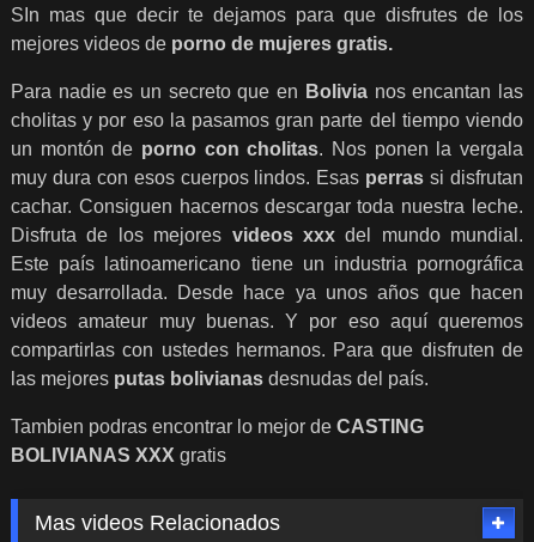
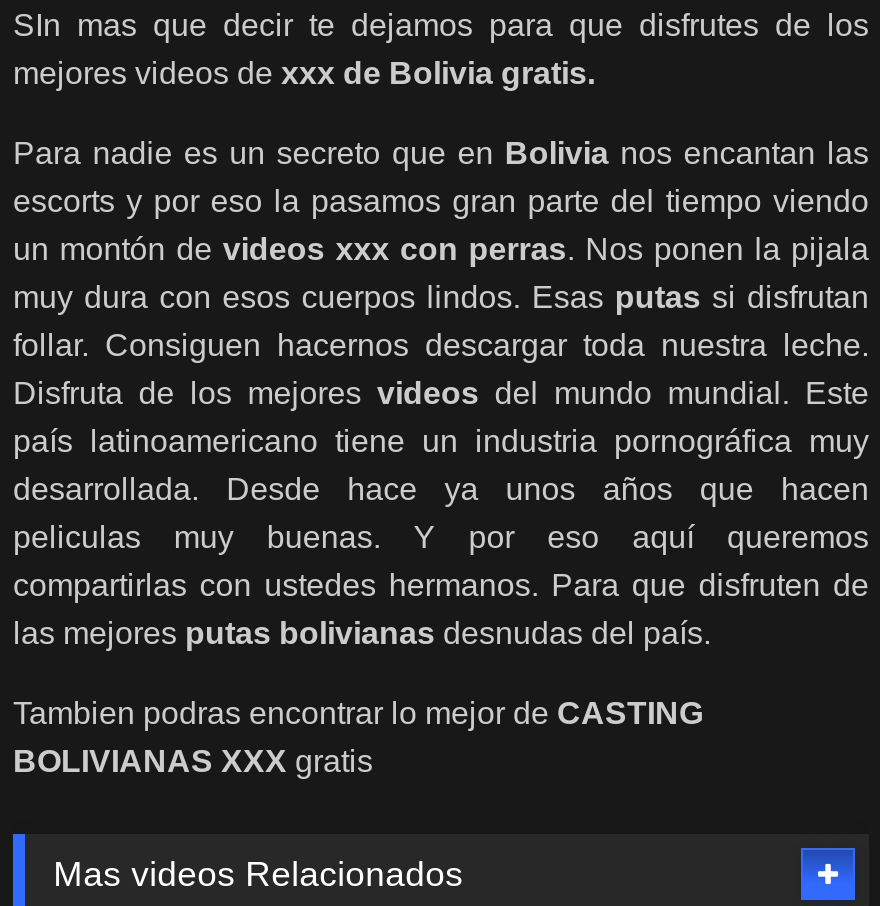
[11,34,393,54] mejores videos de porno de mujeres gratis. -> [13,57,595,91] mejores videos de xxx de Bolivia gratis.
[11,111,523,332] cholitas y por eso la pasamos gran parte del tiempo viendo | un montón de porno con cholitas. Nos ponen la vergala | muy dura con esos cuerpos lindos. Esas perras si disfrutan | cachar. Consiguen hacernos descargar toda nuestra leche. | Disfruta de los mejores videos xxx del mundo mundial. | Este país latinoamericano tiene un industria pornográfica | muy desarrollada. Desde hace ya unos años que hacen | videos amateur muy buenas. Y por eso aquí queremos -> [13,185,869,555] escorts y por eso la pasamos gran parte del tiempo viendo | un montón de videos xxx con perras. Nos ponen la pijala | muy dura con esos cuerpos lindos. Esas putas si disfrutan | follar. Consiguen hacernos descargar toda nuestra leche. | Disfruta de los mejores videos del mundo mundial. Este | país latinoamericano tiene un industria pornográfica muy | desarrollada. Desde hace ya unos años que hacen | peliculas muy buenas. Y por eso aquí queremos

